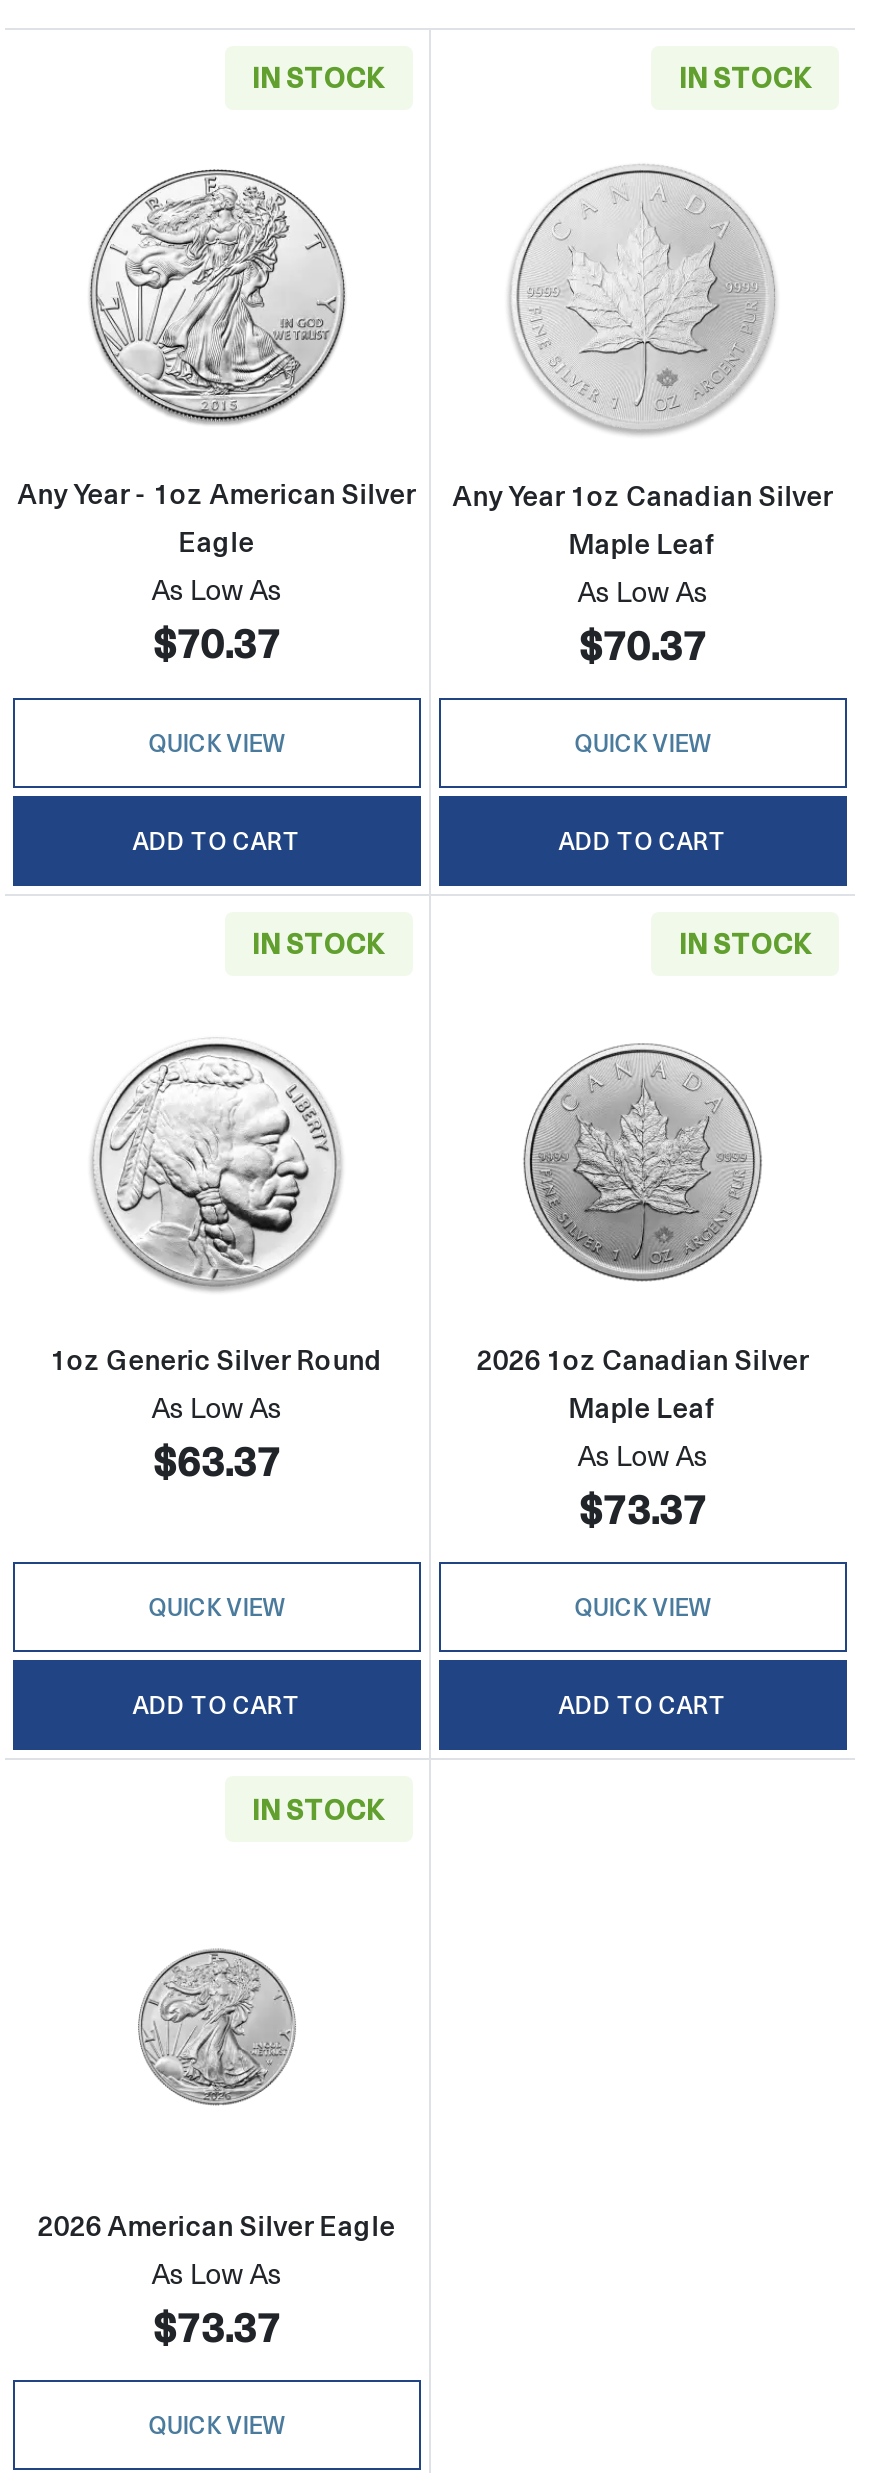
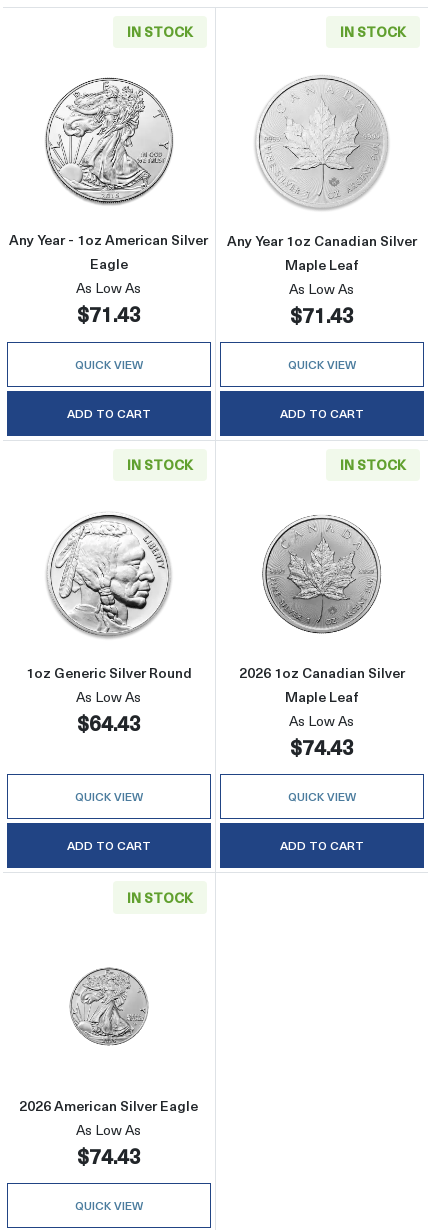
[153,614,281,668] $70.37 -> [77,300,141,327] $71.43
[579,615,707,669] $70.37 -> [290,301,354,328] $71.43
[153,1431,281,1485] $63.37 -> [77,709,141,736] $64.43
[579,1481,707,1535] $73.37 -> [290,733,354,760] $74.43
[153,2297,281,2351] $73.37 -> [77,1142,141,1169] $74.43

